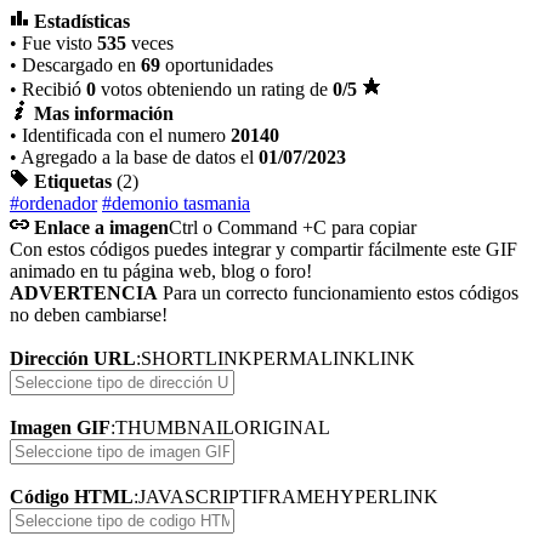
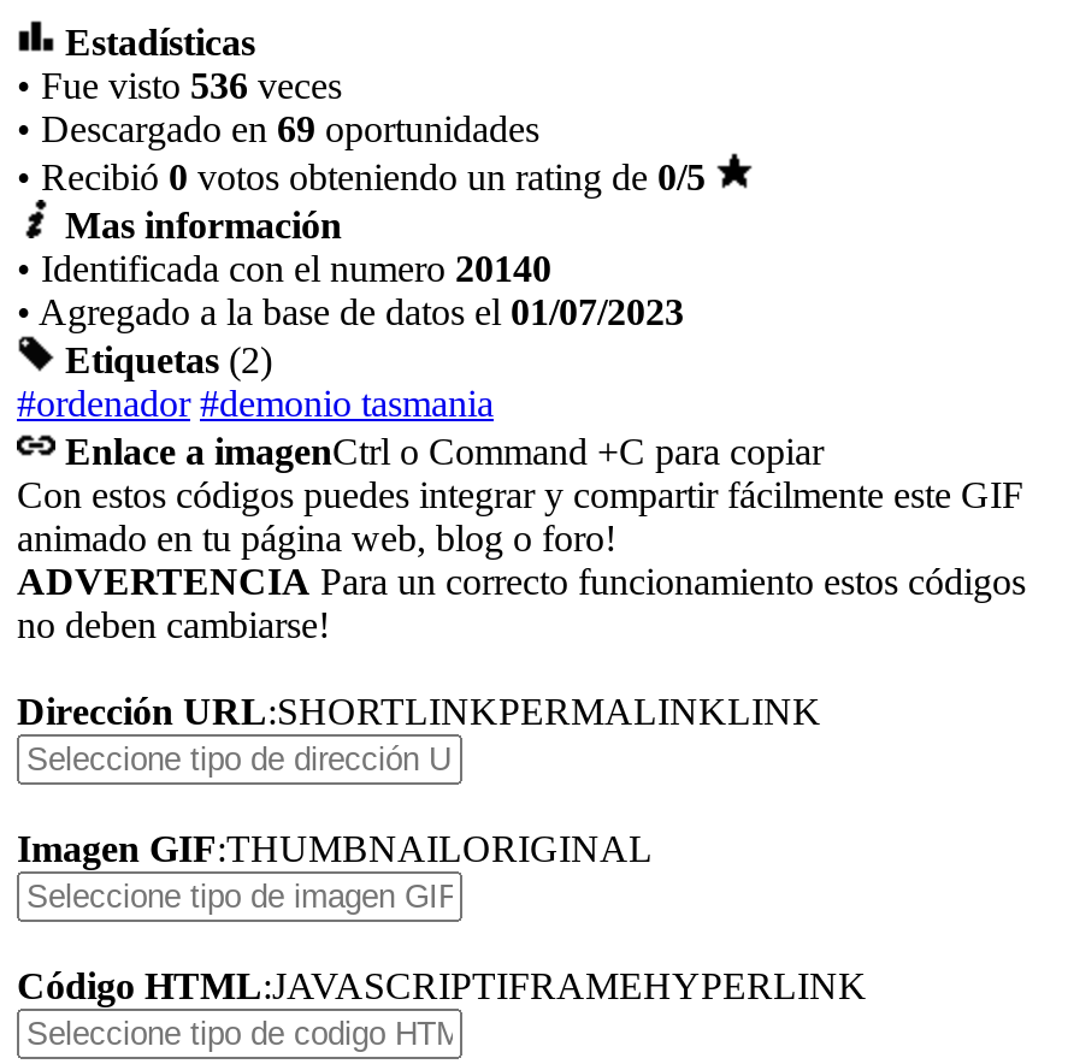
[10,32,174,53] • Fue visto 535 veces -> [17,64,342,105] • Fue visto 536 veces

